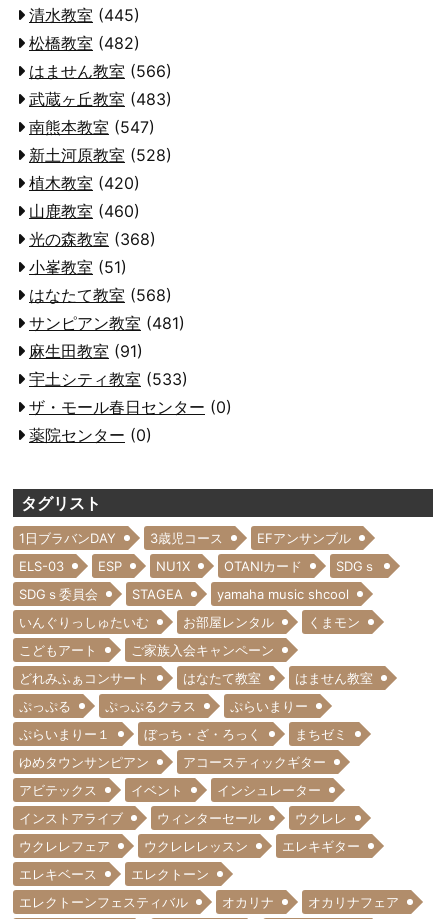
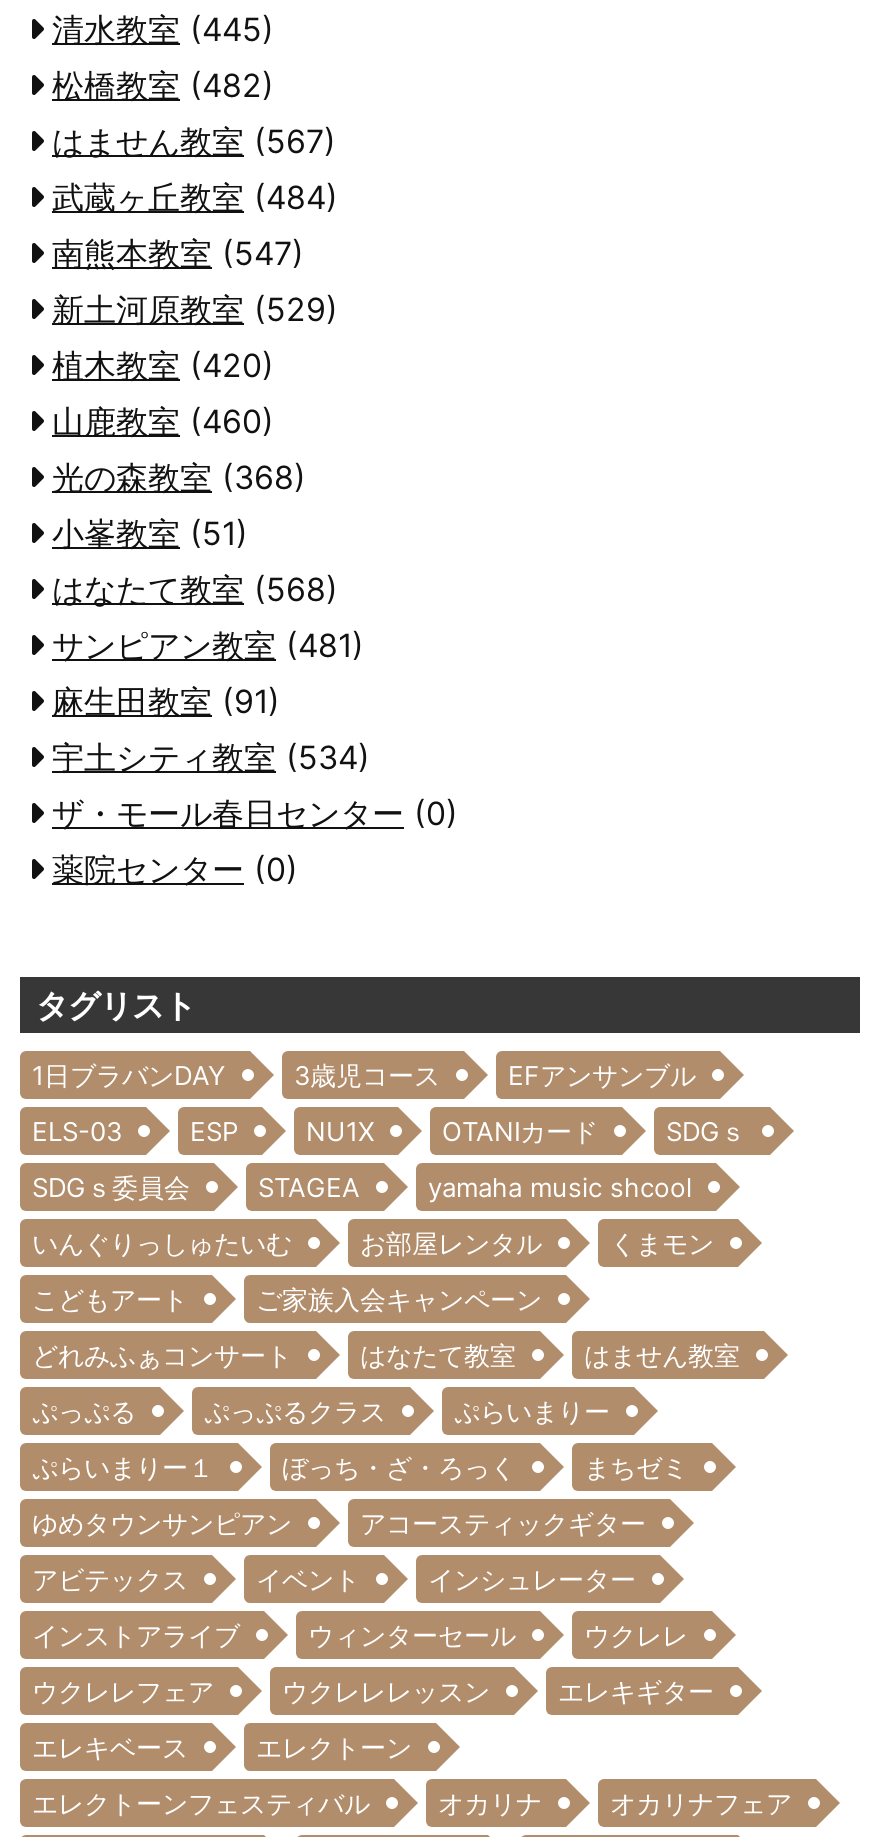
[29,61,172,81] はません教室(566) -> [52,121,336,161] はません教室(567)
[29,89,172,109] 武蔵ヶ丘教室(483) -> [52,177,338,217] 武蔵ヶ丘教室(484)
[29,145,172,165] 新土河原教室(528) -> [52,289,338,329] 新土河原教室(529)
[29,369,188,389] 宇土シティ教室(533) -> [52,737,370,777] 宇土シティ教室(534)

